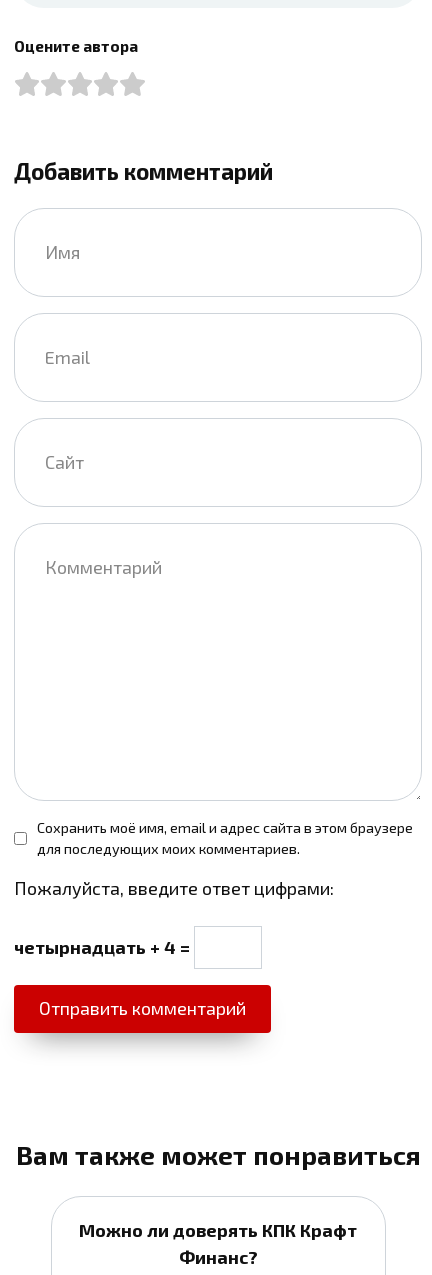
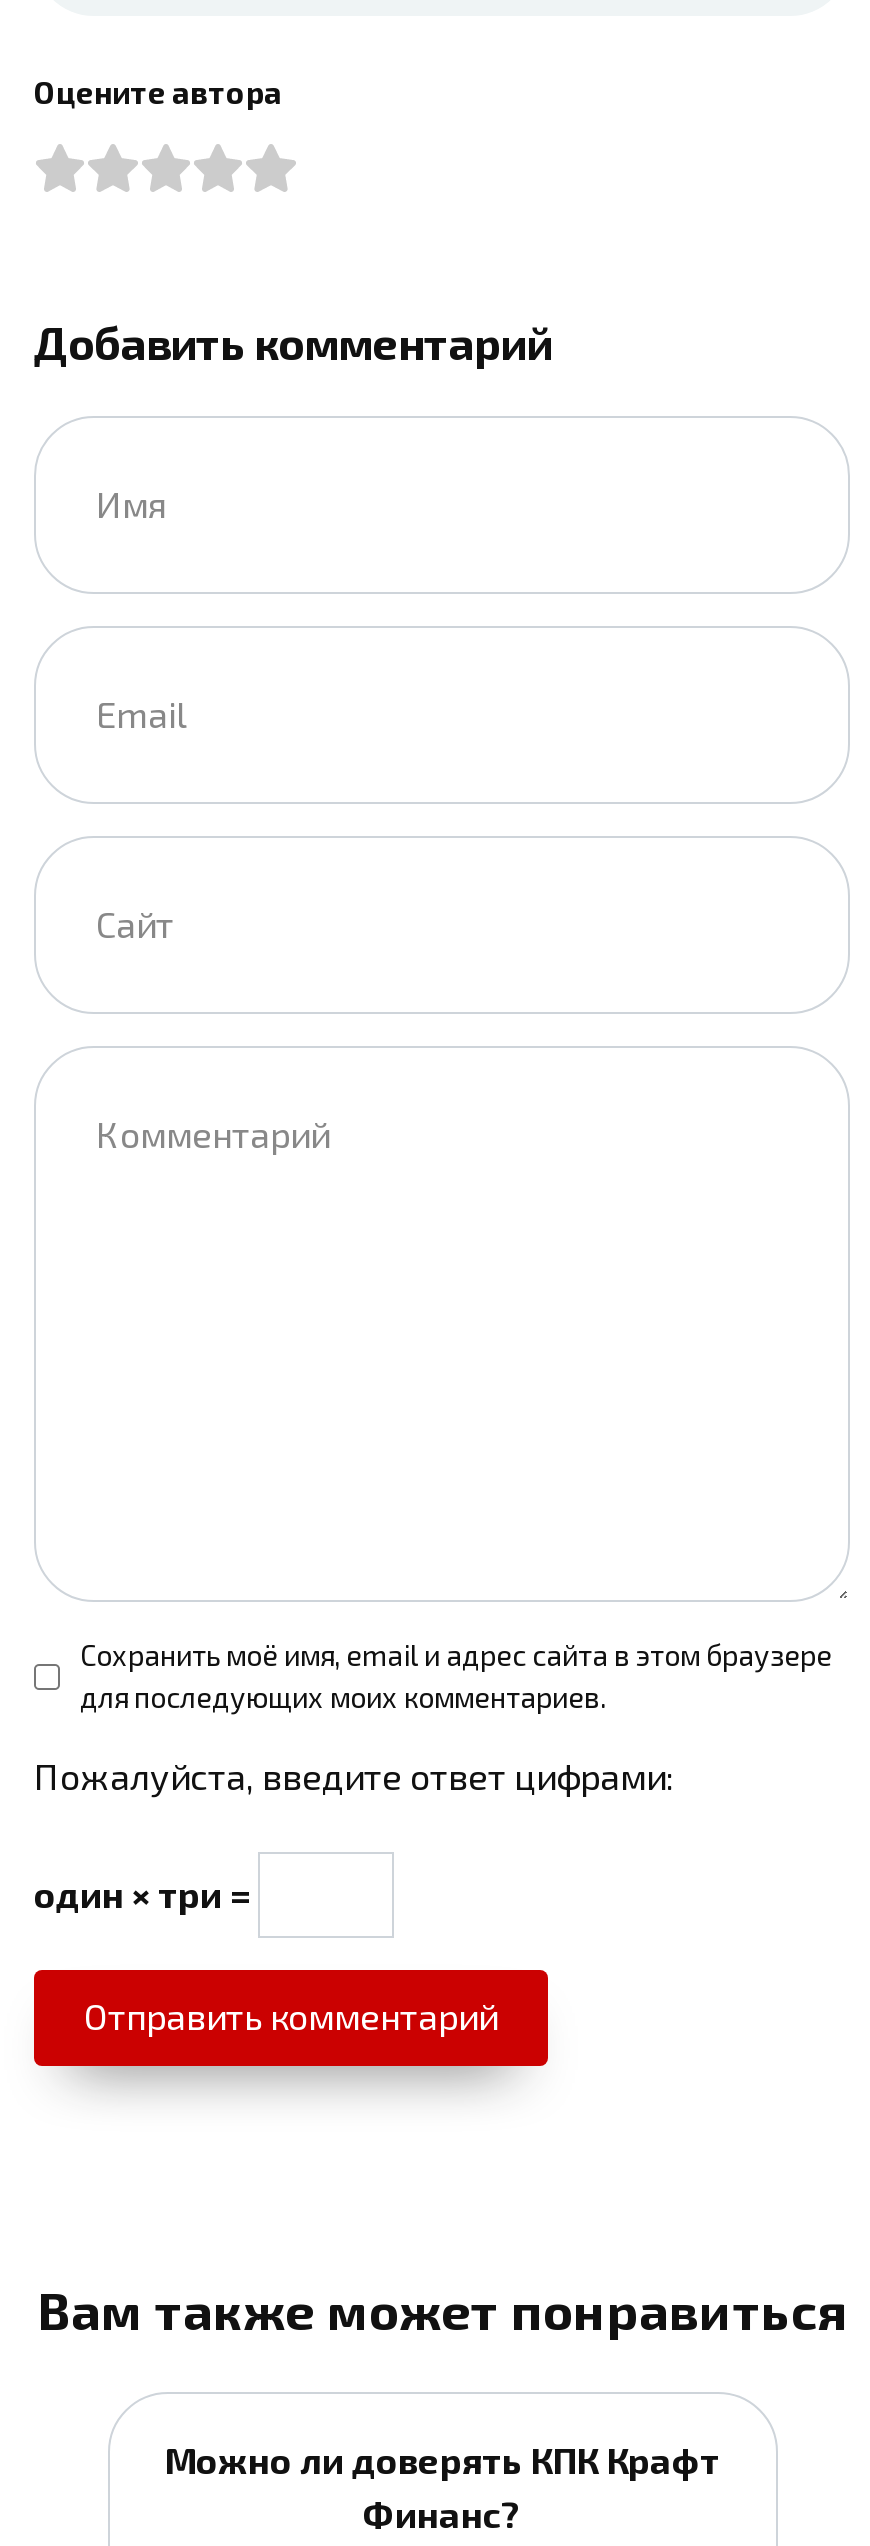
[14,936,194,958] четырнадцать + 4 = -> [34,1872,258,1916] один × три =

